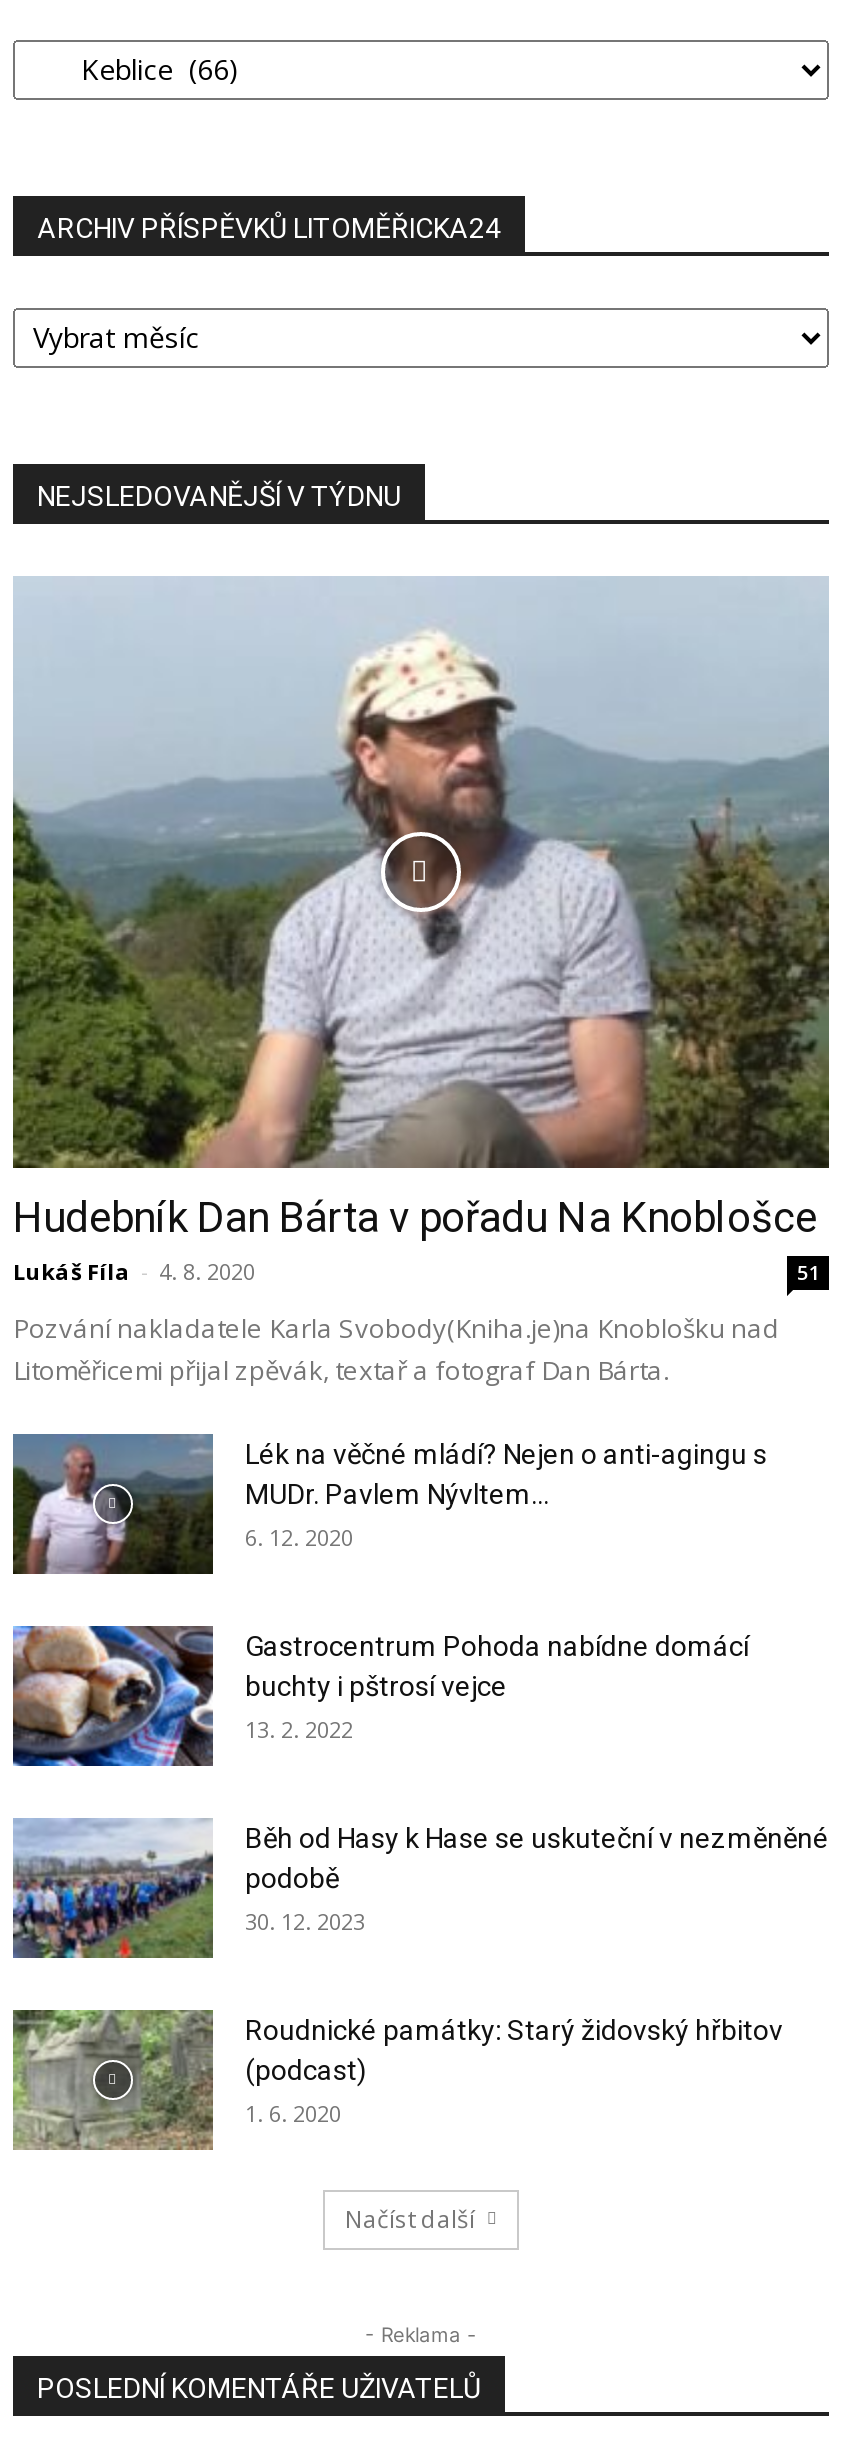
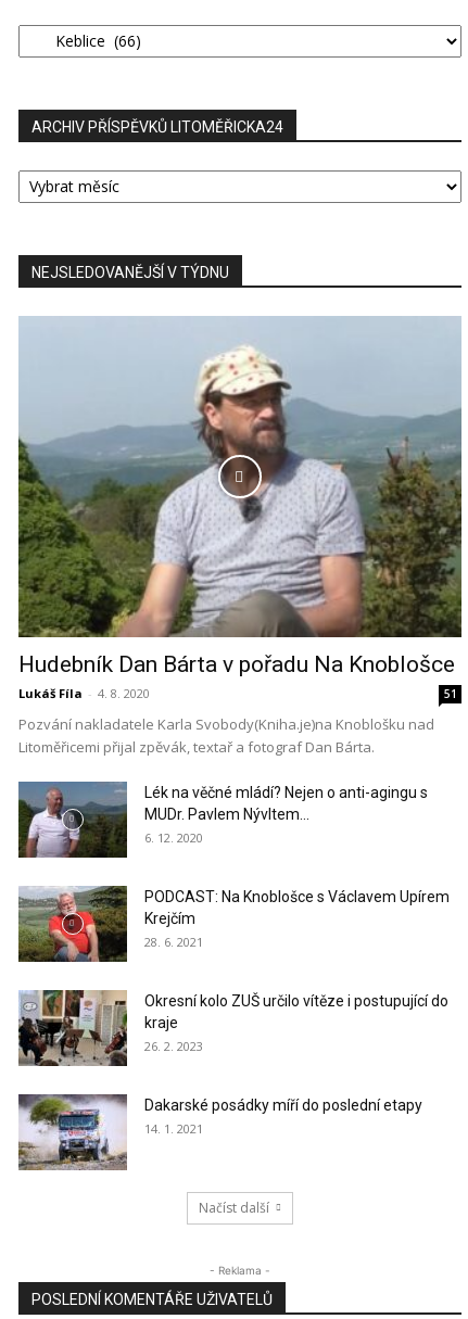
[13,1624,749,1768] [image] | Gastrocentrum Pohoda nabídne domácí | buchty i pštrosí vejce | 13. 2. 2022 -> [18,886,450,963] [image] | PODCAST: Na Knoblošce s Václavem Upírem | Krejčím | 28. 6. 2021
[13,1818,829,1960] [image] | Běh od Hasy k Hase se uskuteční v nezměněné | podobě | 30. 12. 2023 -> [17,989,448,1067] [image] | Okresní kolo ZUŠ určilo vítěze i postupující do | kraje | 26. 2. 2023
[11,2010,783,2150] [image] | Roudnické památky: Starý židovský hřbitov | (podcast) | 1. 6. 2020 -> [18,1094,422,1170] [image] | Dakarské posádky míří do poslední etapy | 14. 1. 2021

